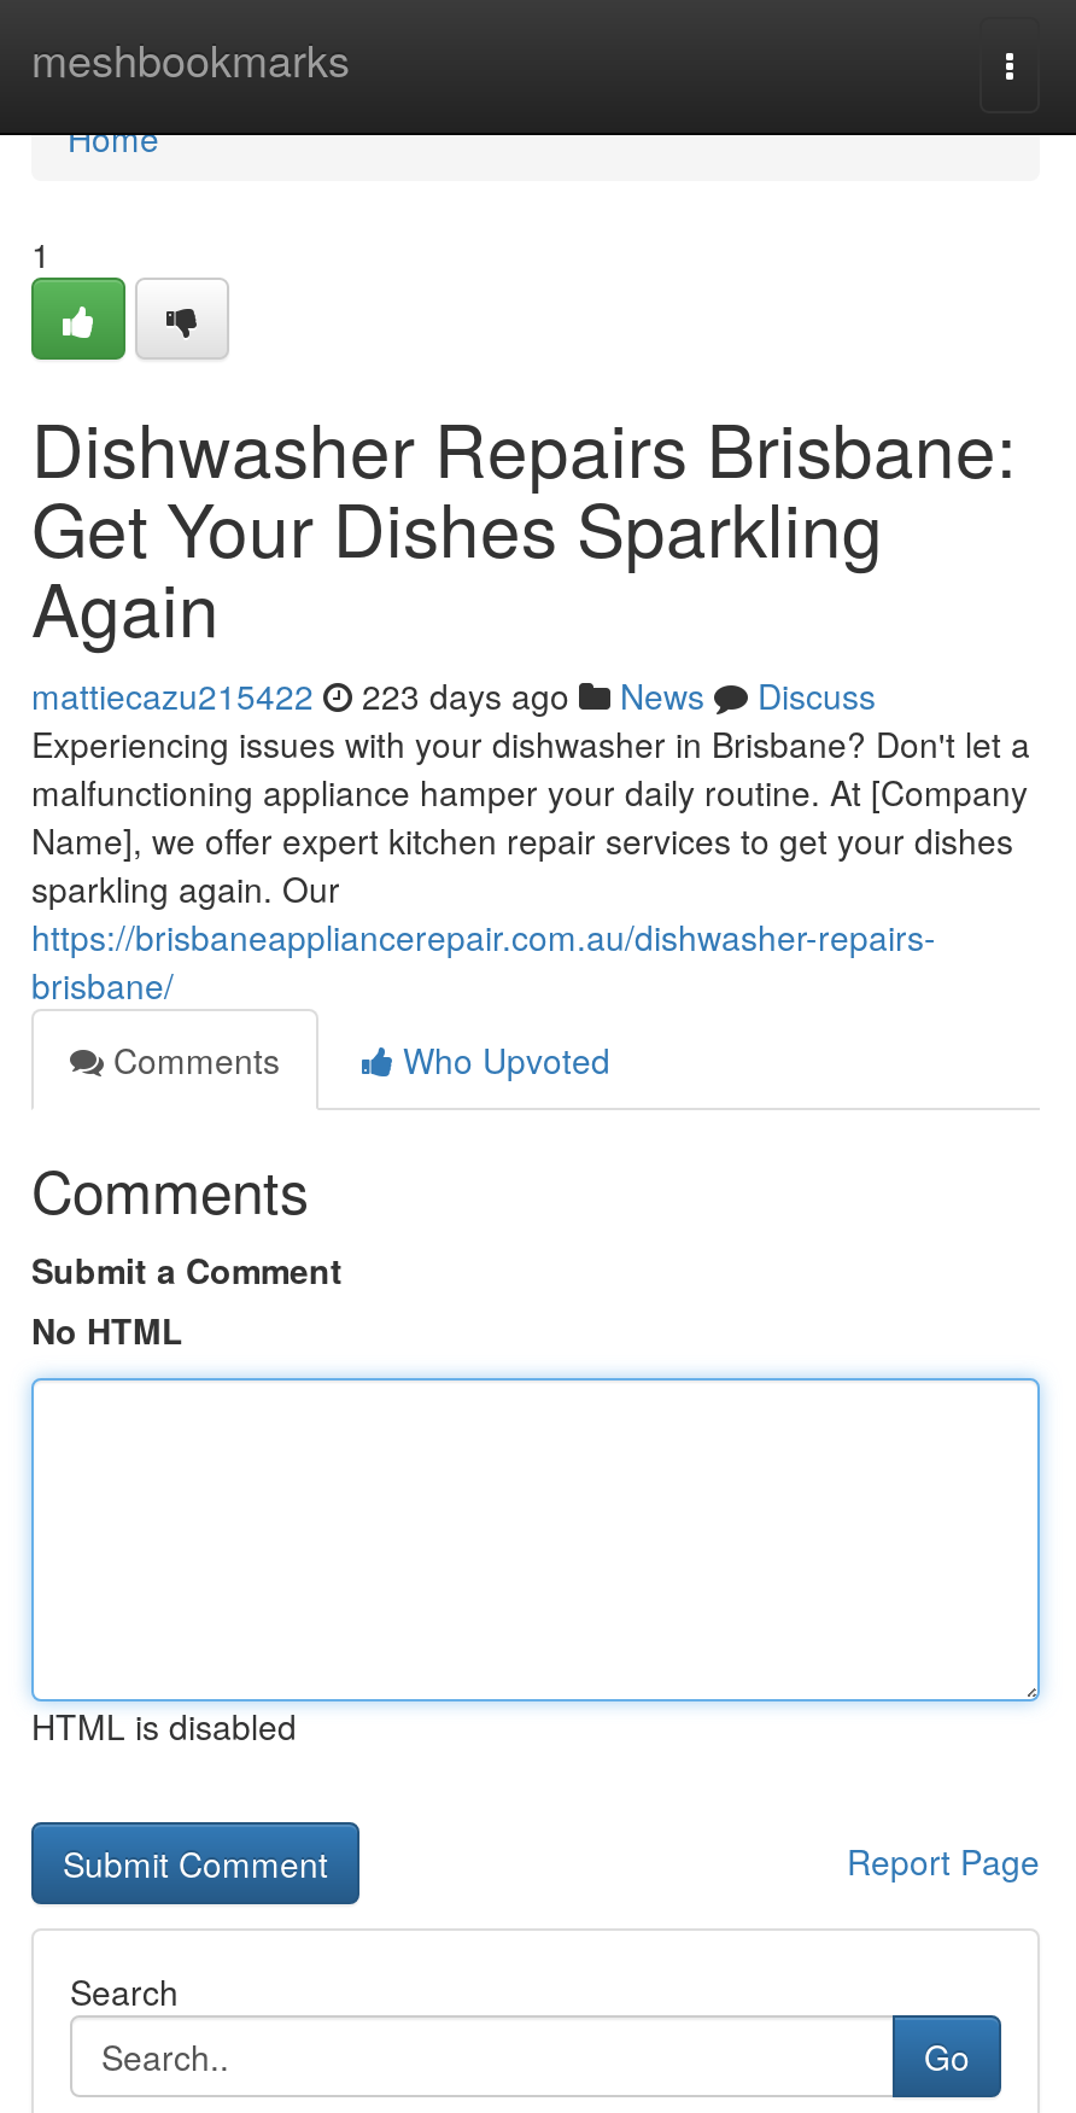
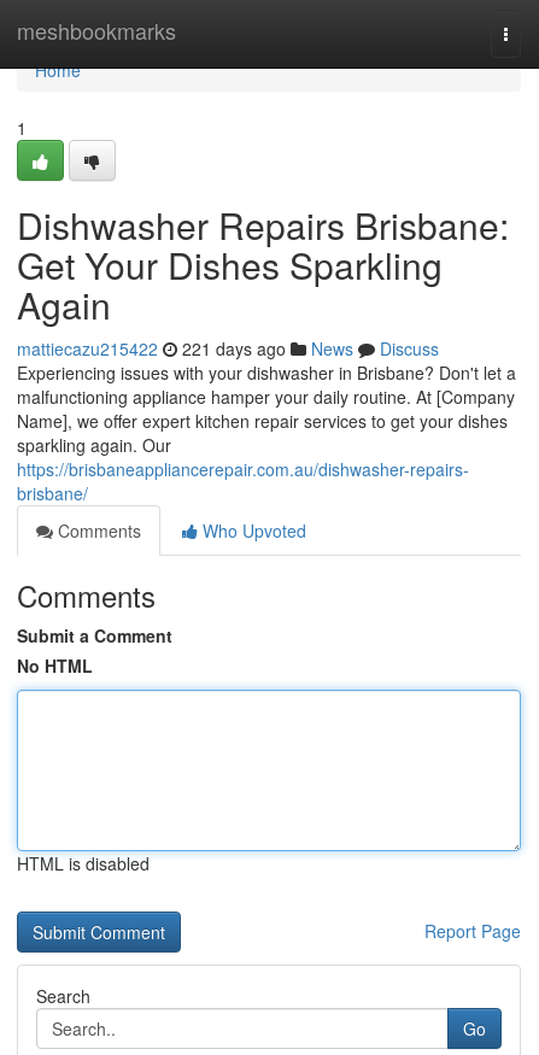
[31,671,876,719] mattiecazu215422 223 days ago News Discuss -> [17,336,439,361] mattiecazu215422 221 days ago News Discuss

